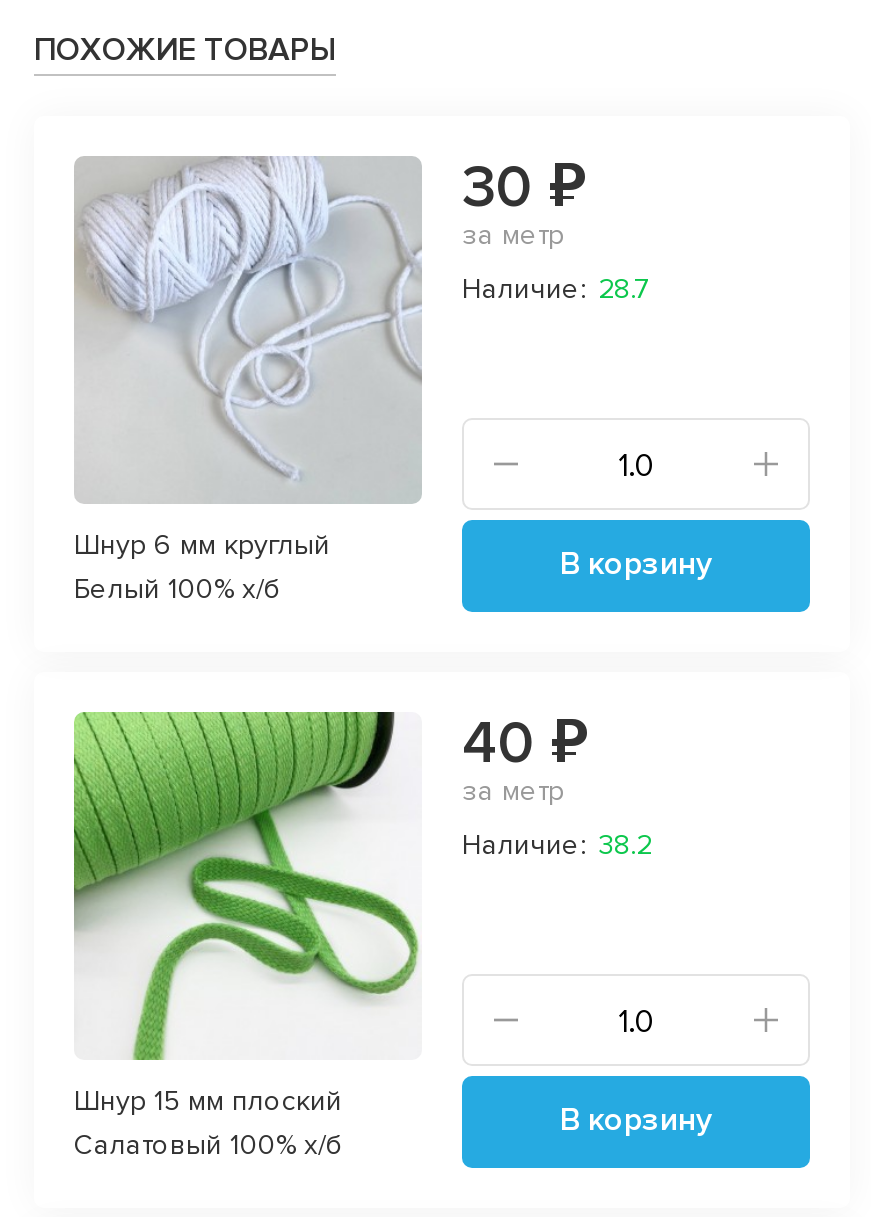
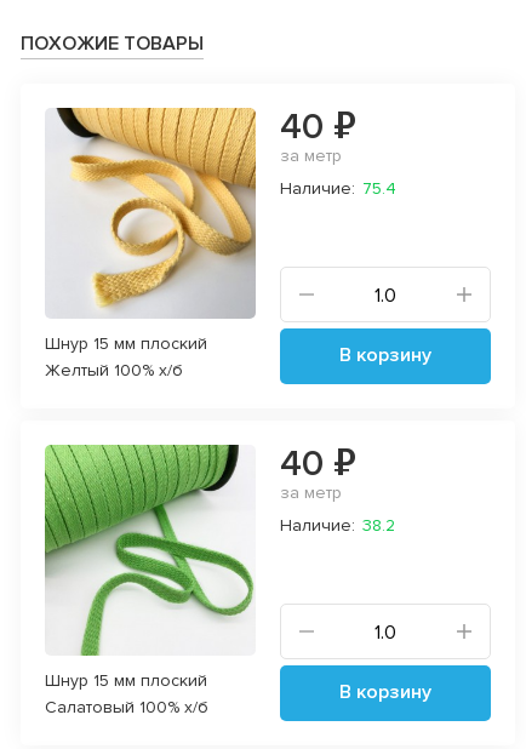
[74,156,422,562] [image] | Шнур 6 мм круглый -> [45,107,257,354] [image] | Шнур 15 мм плоский
[462,150,586,224] 30 ₽ -> [280,104,356,149] 40 ₽
[462,272,650,306] Наличие: 28.7 -> [280,178,396,199] Наличие: 75.4
[74,572,282,606] Белый 100% х/б -> [45,360,183,380] Желтый 100% х/б

